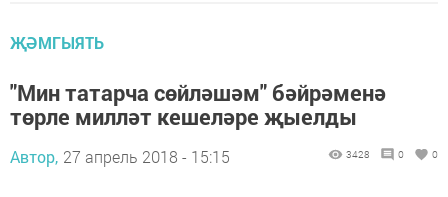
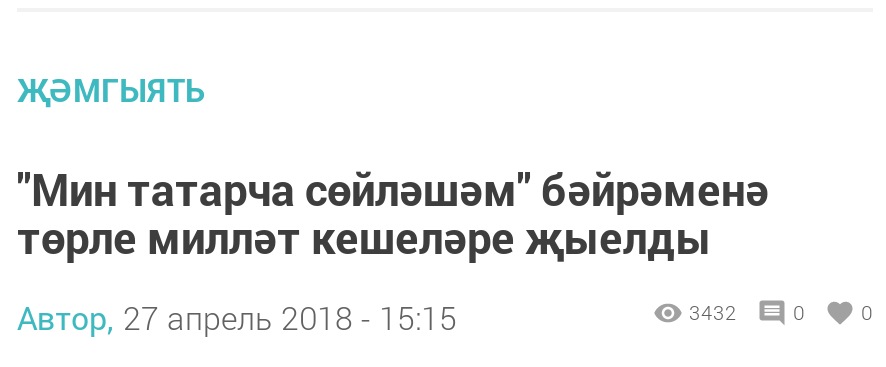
[346,148,370,161] 3428 -> [689,299,737,325] 3432

